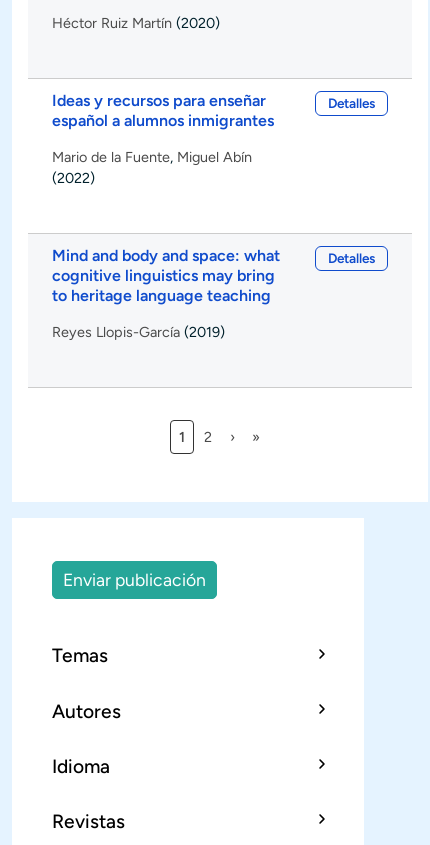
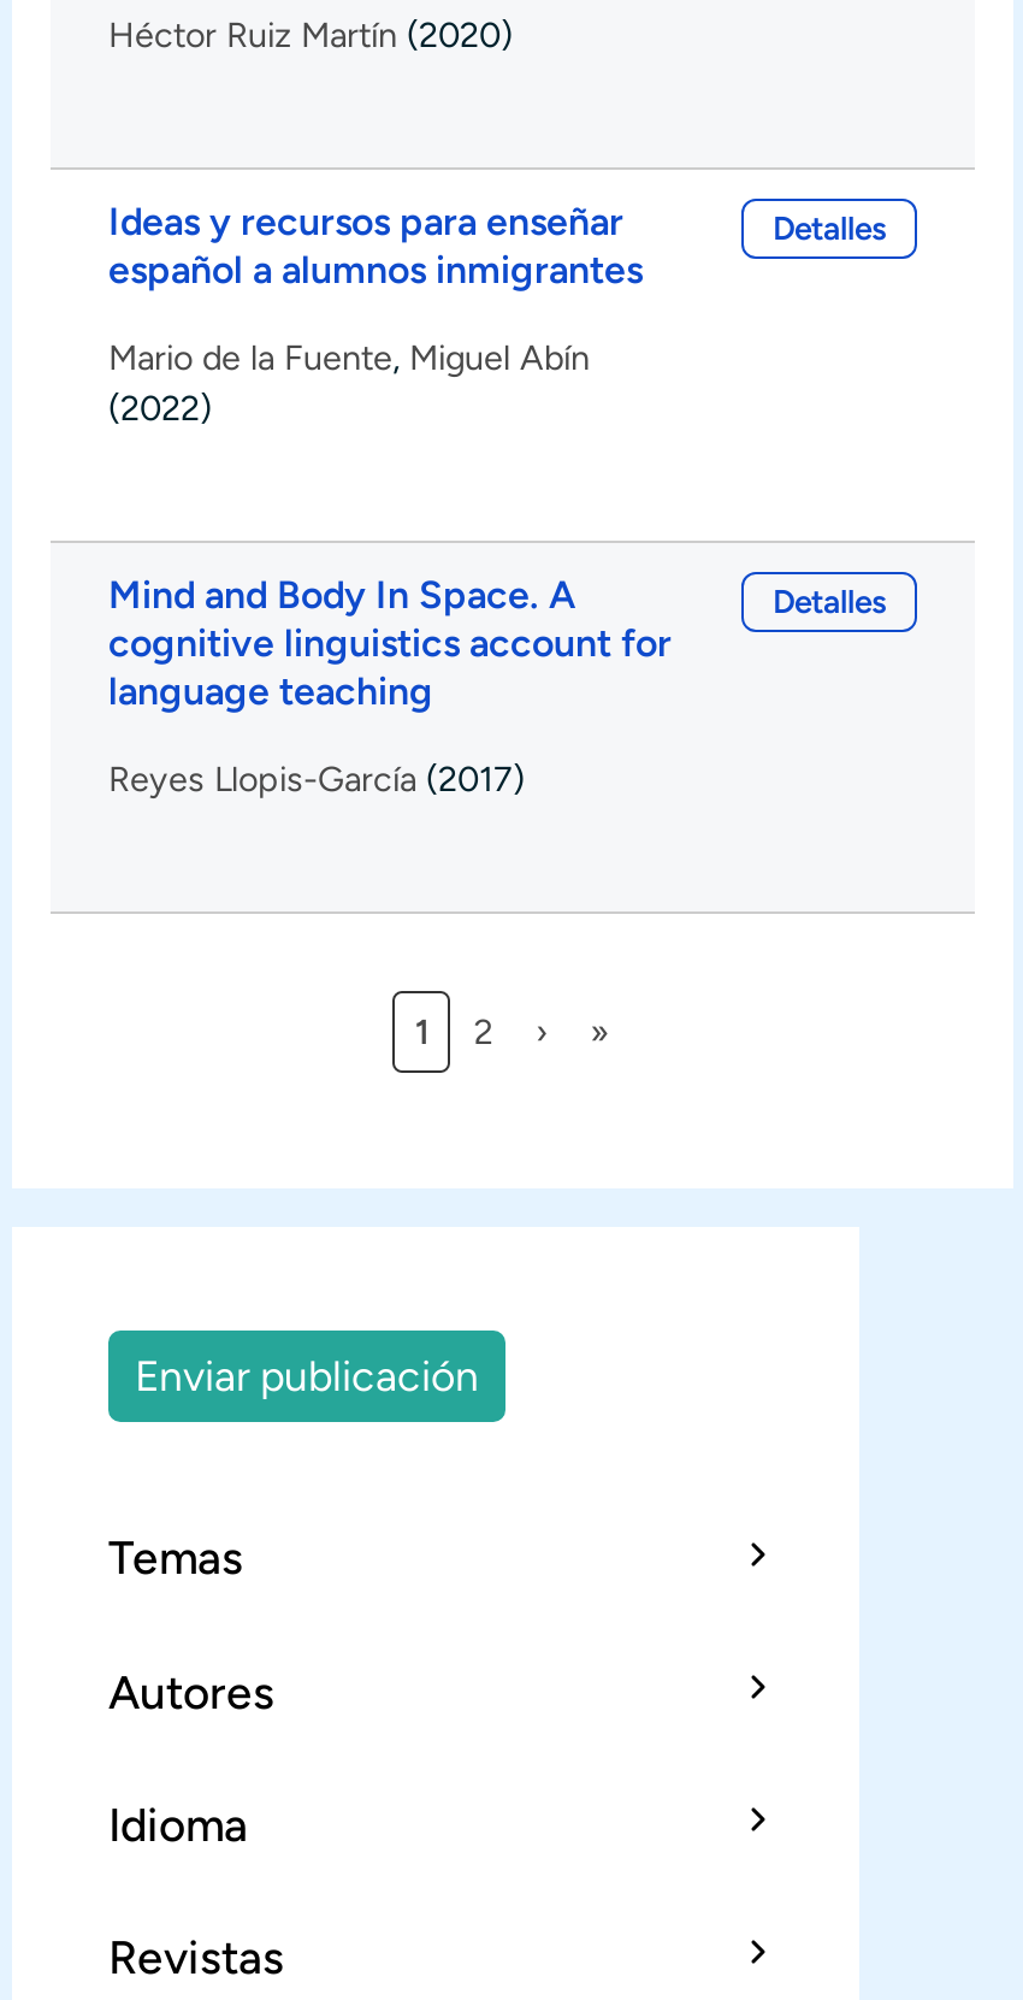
[52,246,280,305] Mind and body and space: what | cognitive linguistics may bring | to heritage language teaching -> [108,571,672,713] Mind and Body In Space. A | cognitive linguistics account for | language teaching
[52,323,225,341] Reyes Llopis-García (2019) -> [108,757,525,800] Reyes Llopis-García (2017)

